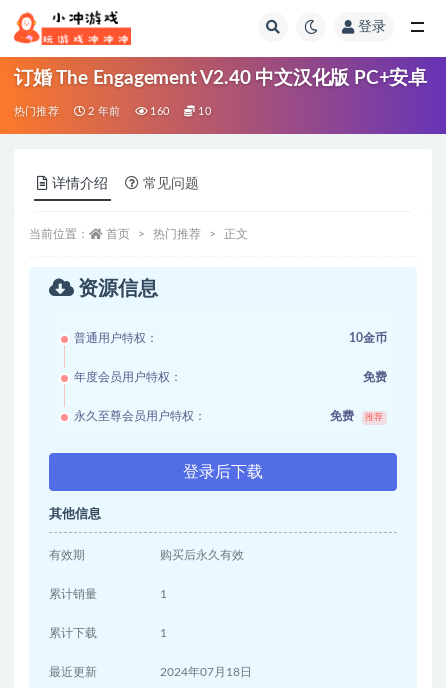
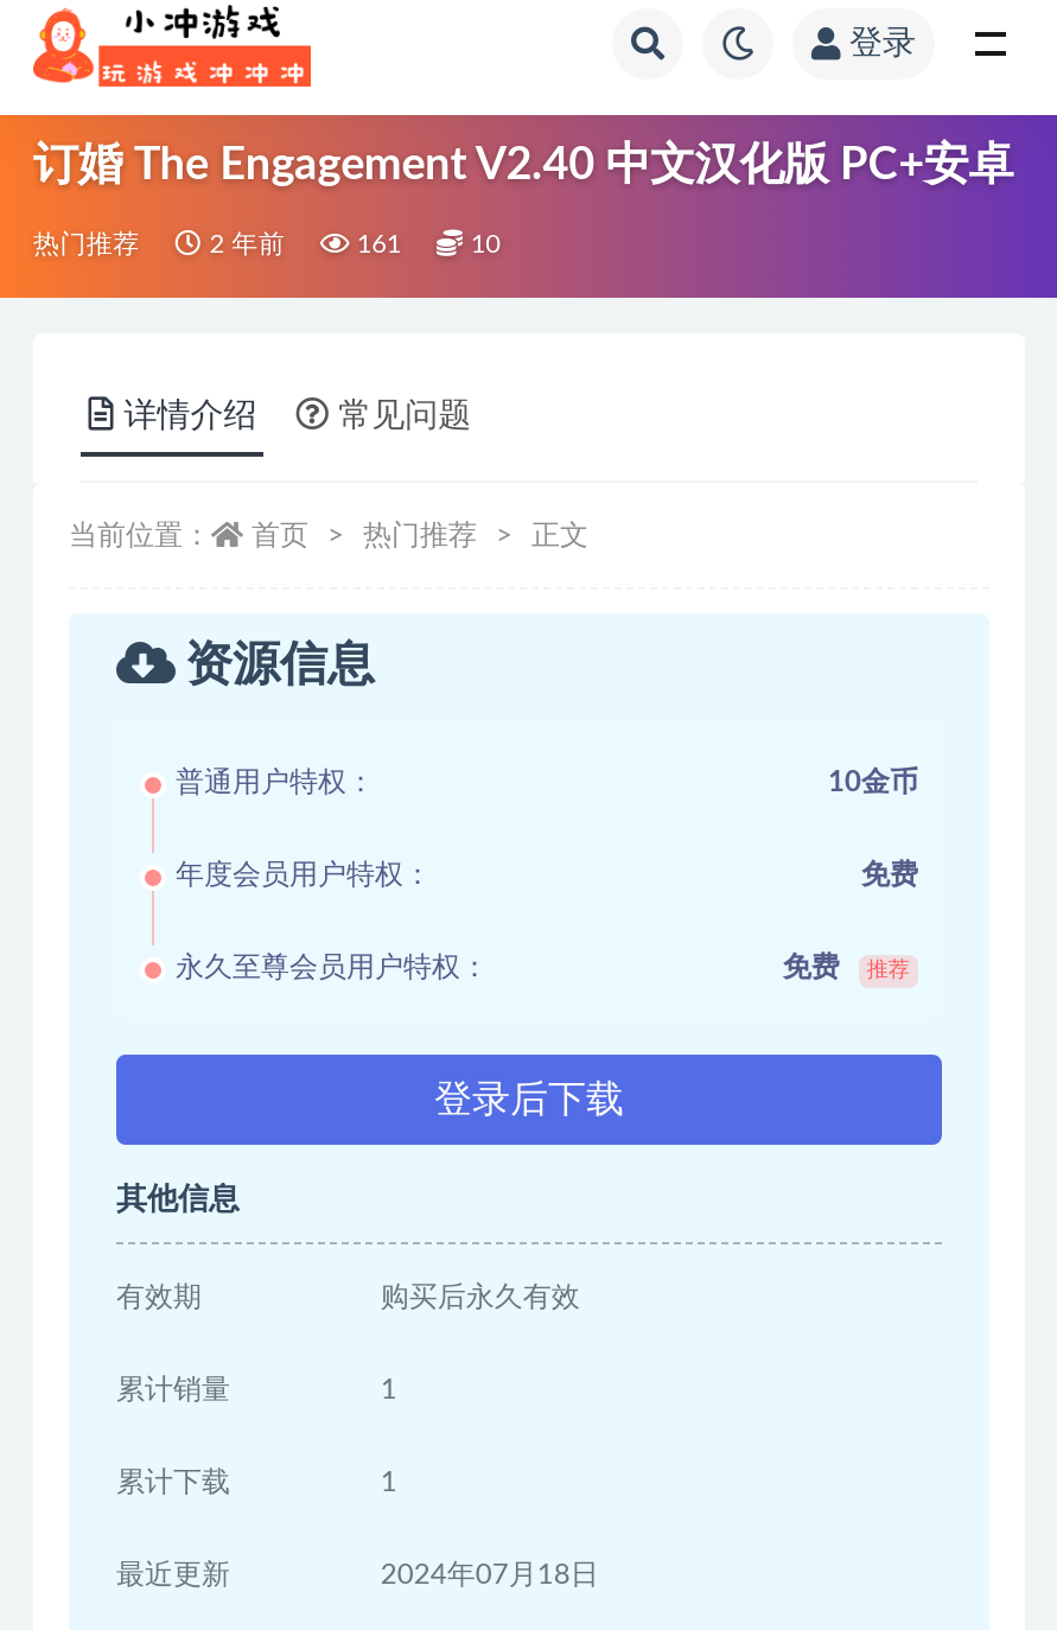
[147,106,169,117] 160 -> [349,231,401,257] 161

